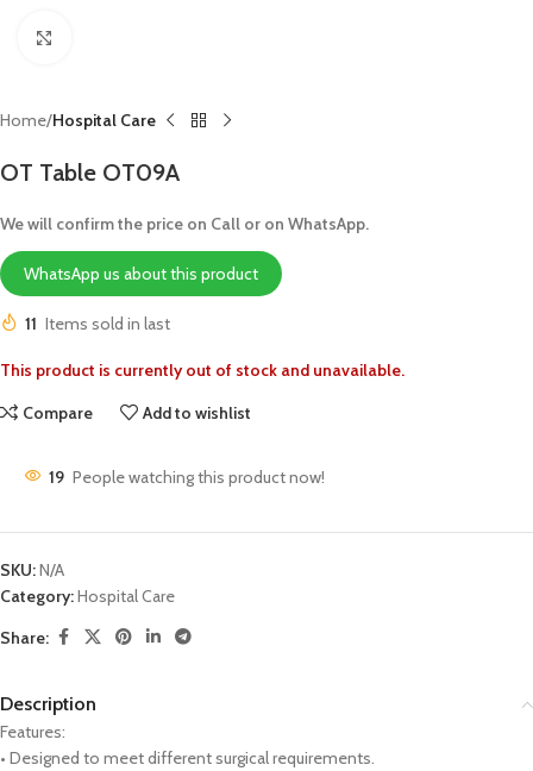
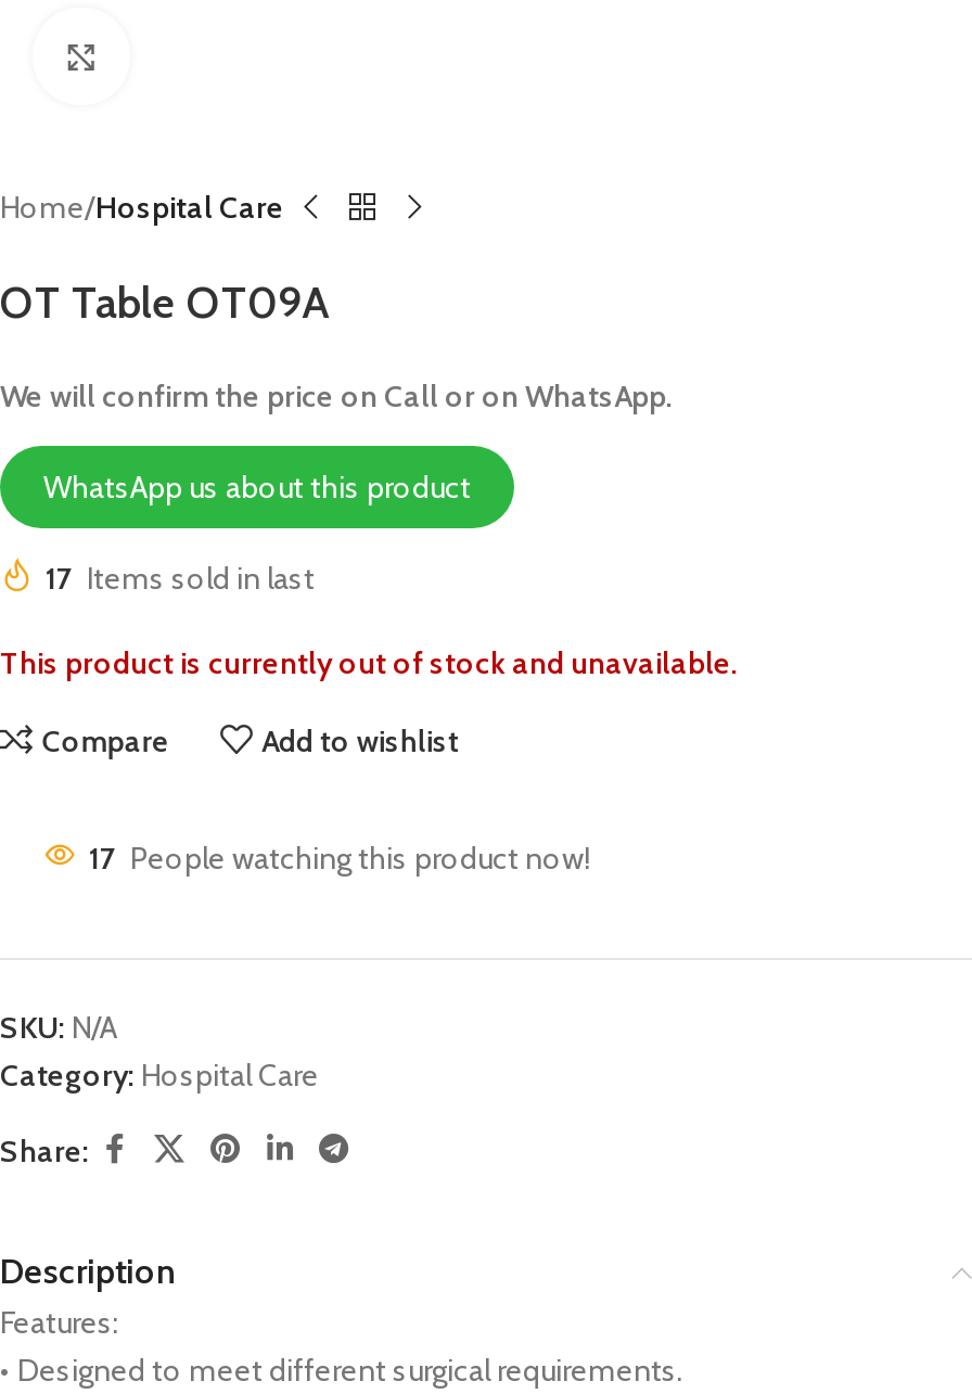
[25,313,170,334] 11 Items sold in last -> [46,559,315,598] 17 Items sold in last
[49,466,325,488] 19 People watching this product now! -> [89,839,590,878] 17 People watching this product now!

